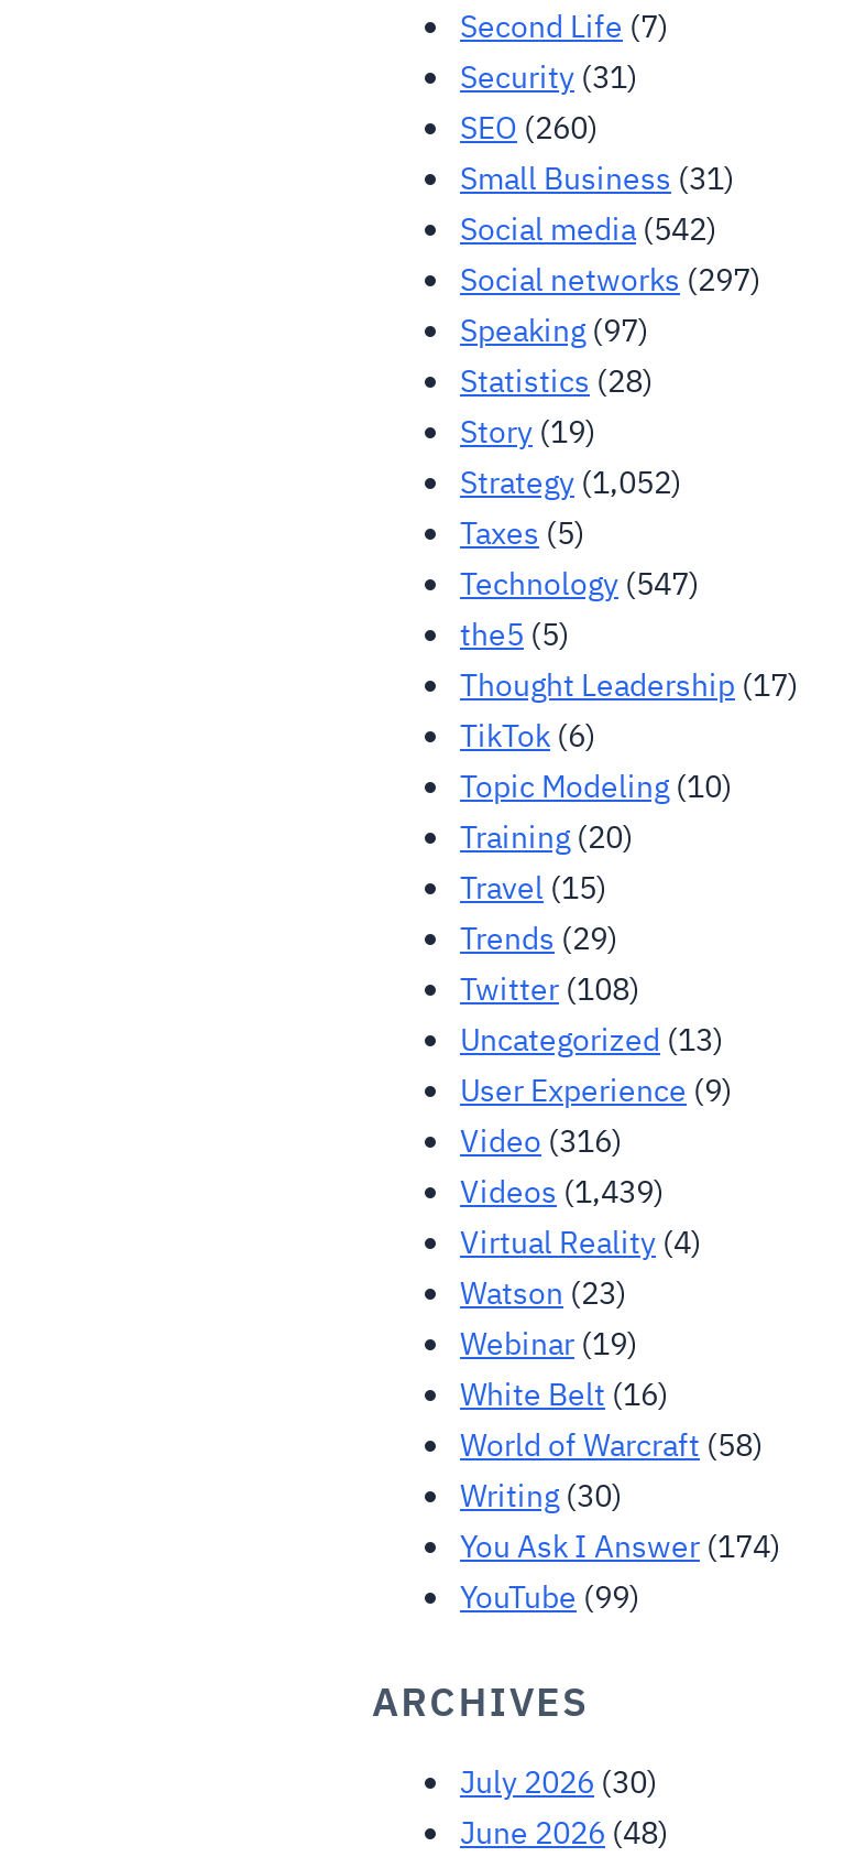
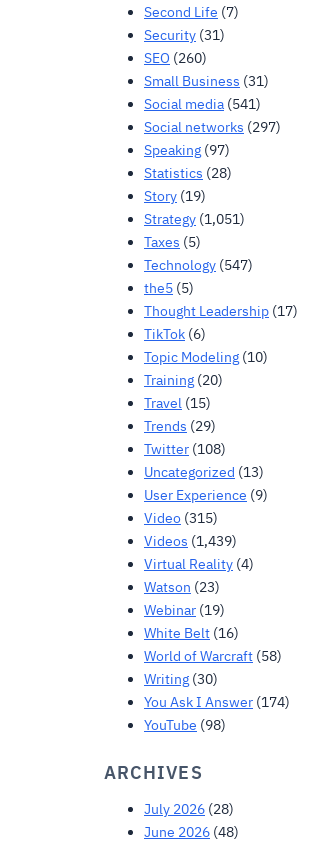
[460,209,717,248] Social media (542) -> [144,95,261,113] Social media (541)
[460,462,682,502] Strategy (1,052) -> [144,210,245,228] Strategy (1,051)
[460,1121,623,1160] Video (316) -> [144,509,218,527] Video (315)
[460,1577,640,1616] YouTube (99) -> [144,716,226,734] YouTube (98)
[460,1762,658,1801] July 2026 (30) -> [144,800,234,818] July 2026 (28)

